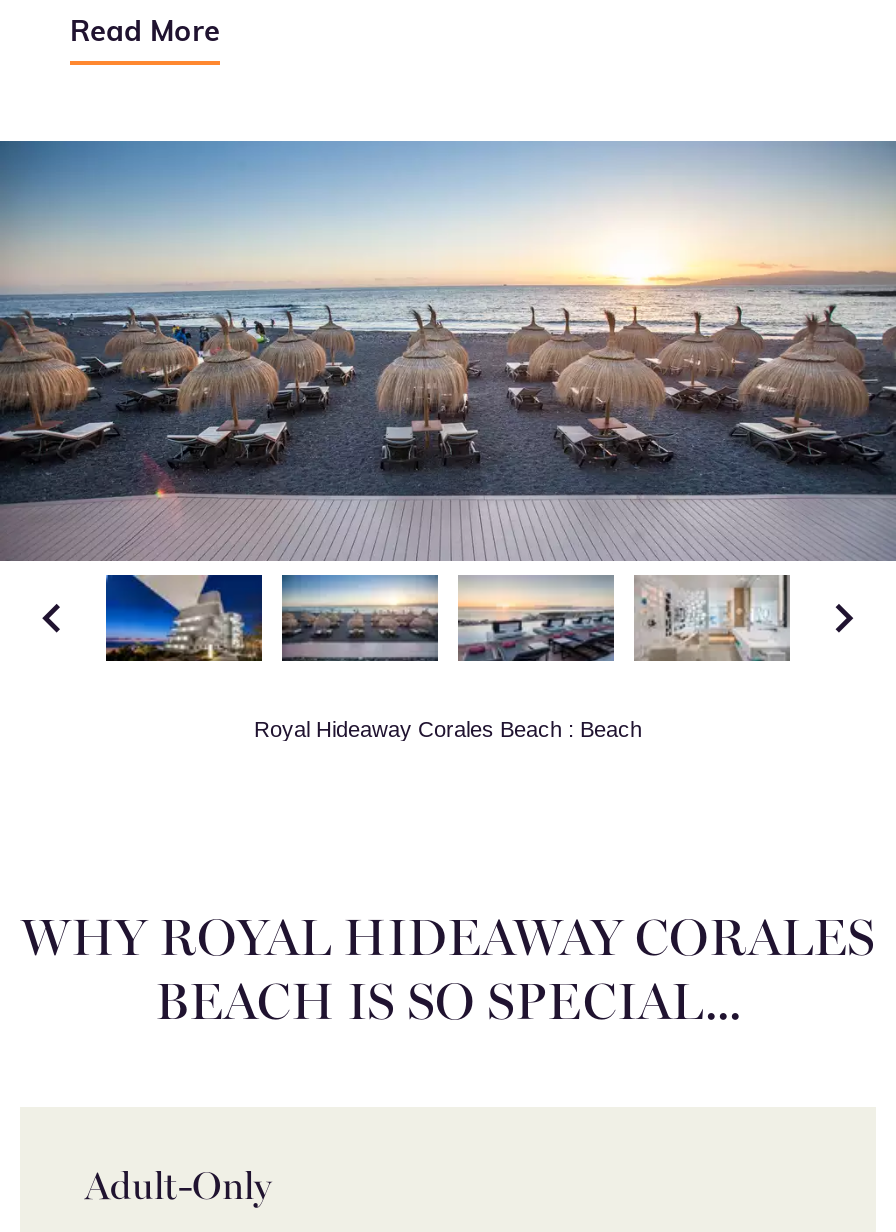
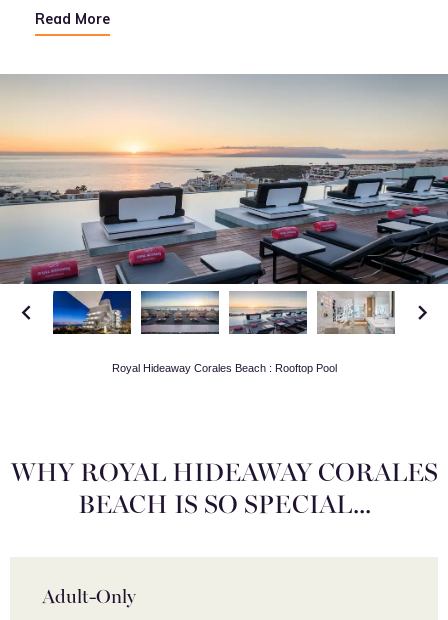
[6,141,890,563] [image] -> [3,74,445,285] [image]
[254,717,642,741] Royal Hideaway Corales Beach : Beach -> [111,362,336,374] Royal Hideaway Corales Beach : Rooftop Pool

